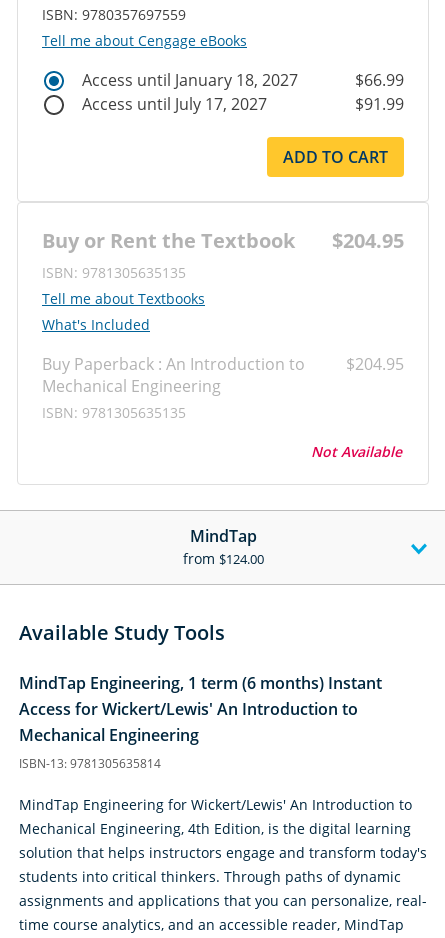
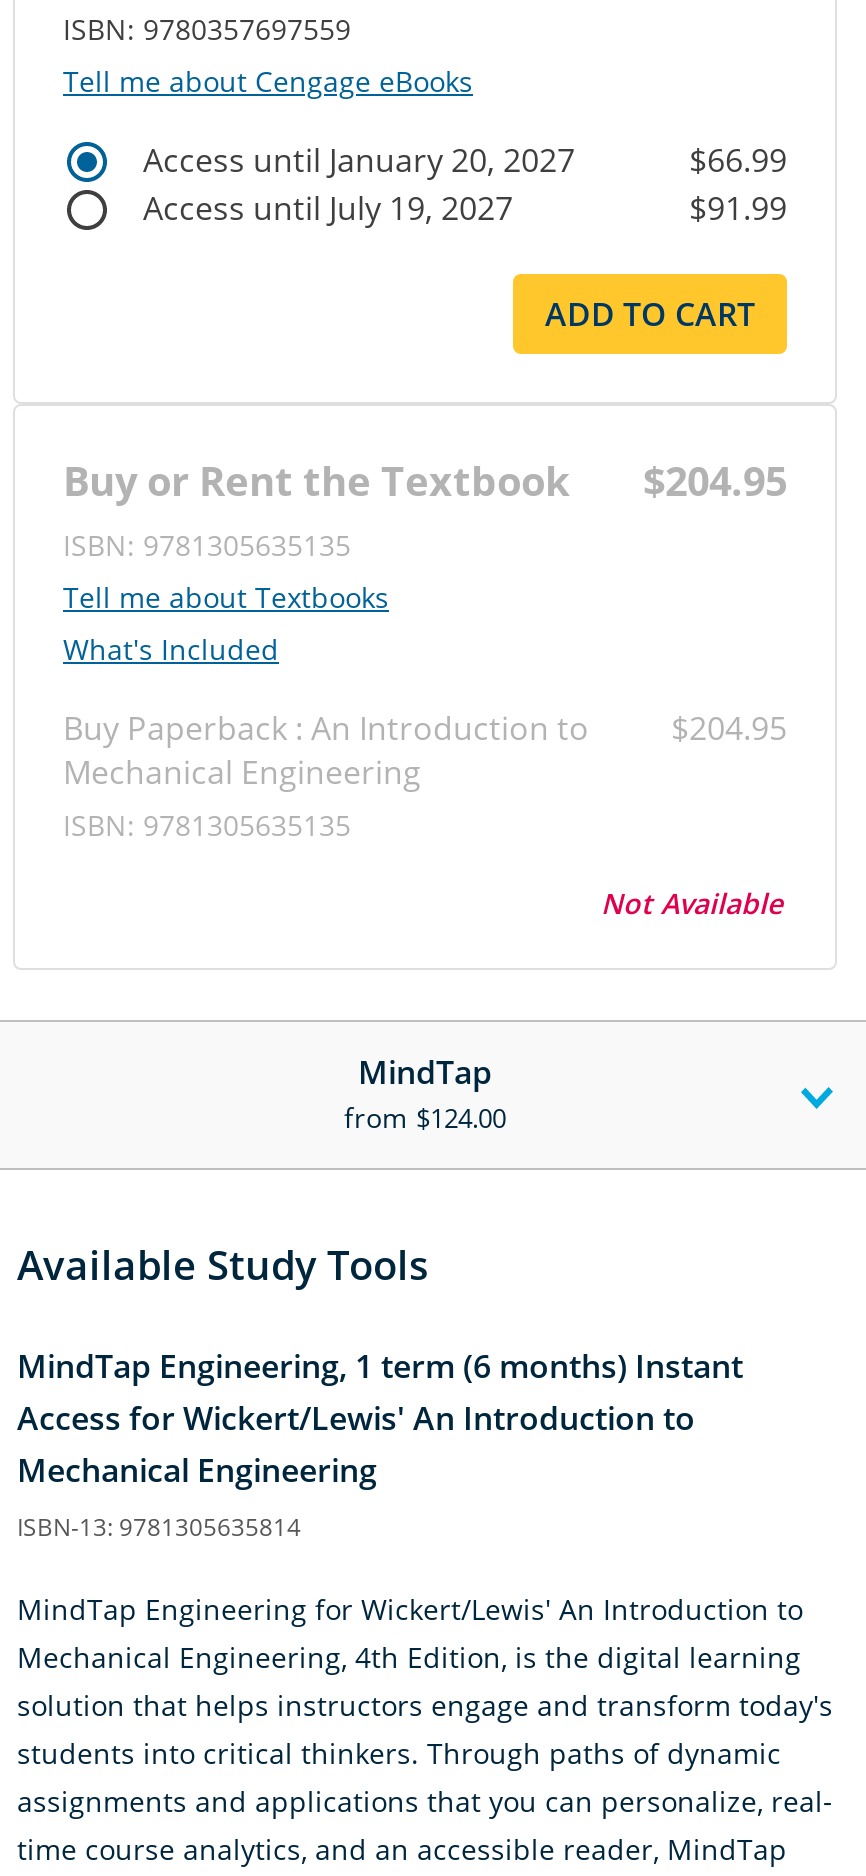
[82,69,298,91] Access until January 18, 2027 -> [143,139,575,183] Access until January 20, 2027
[82,93,267,115] Access until July 17, 2027 -> [143,187,513,231] Access until July 19, 2027

